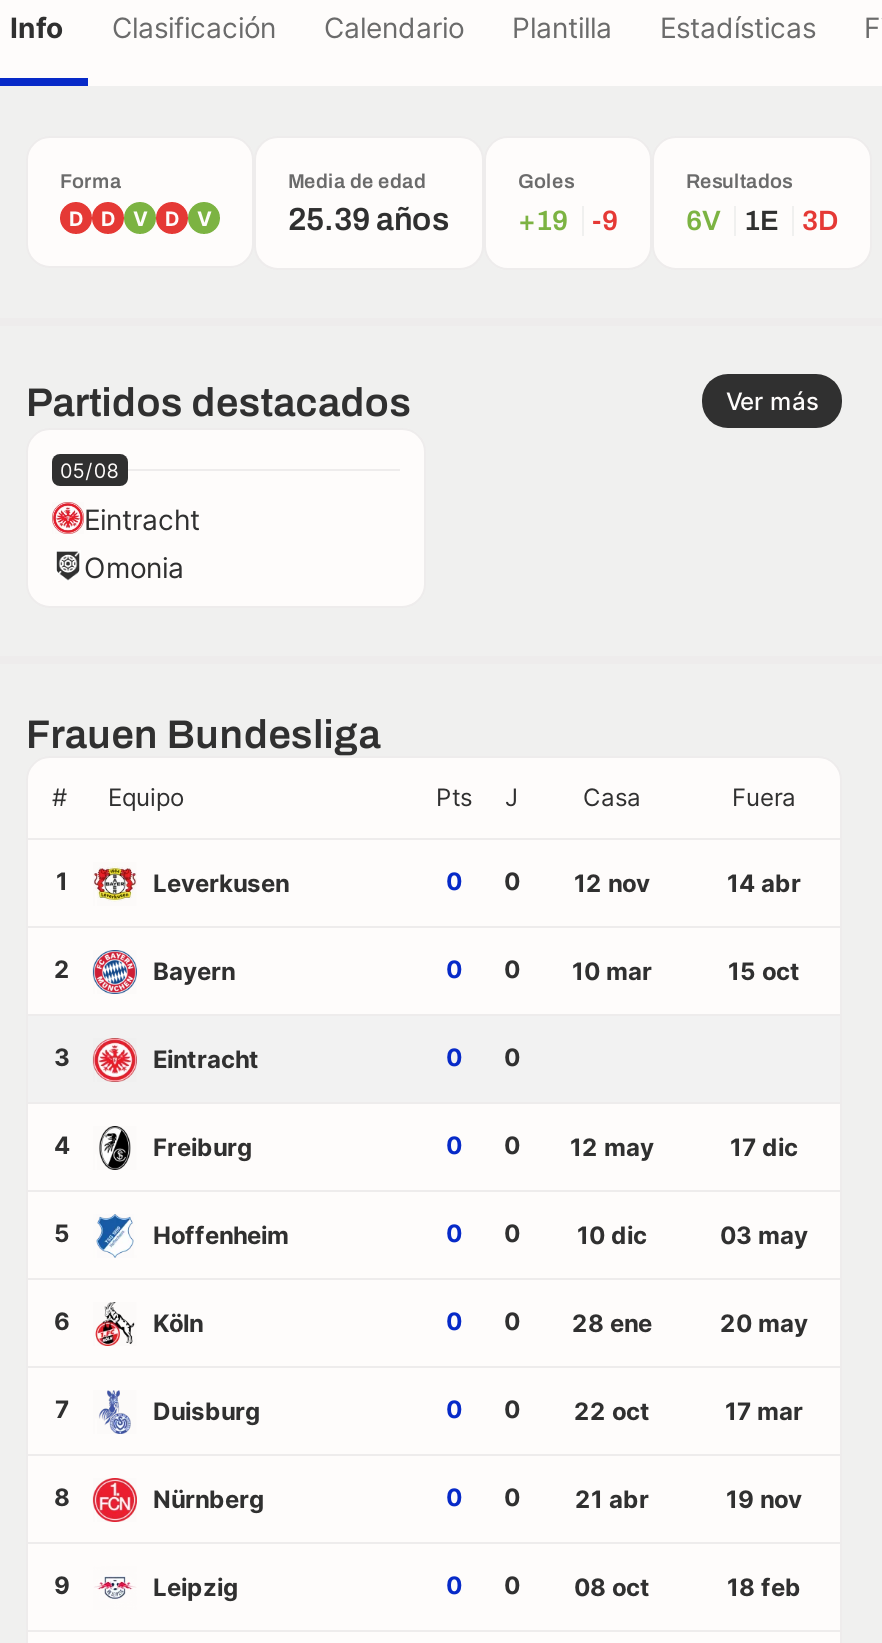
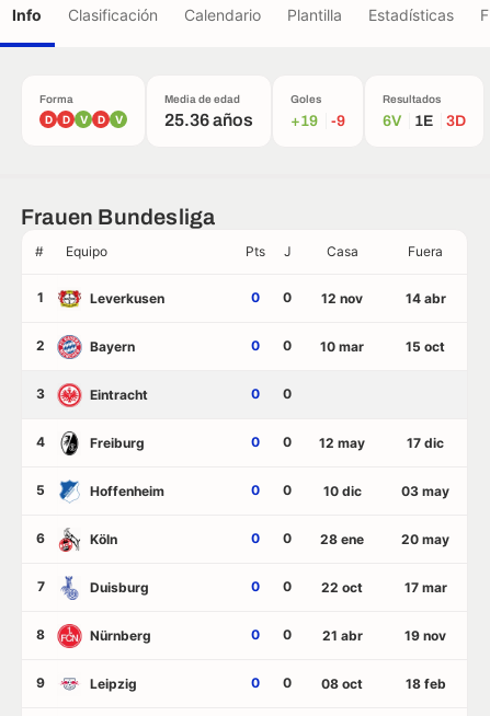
[288,202,450,236] 25.39 años -> [164,111,253,129] 25.36 años
[26,379,818,583] Partidos destacados | Ver más | 05/08 | Eintracht | Omonia -> none

